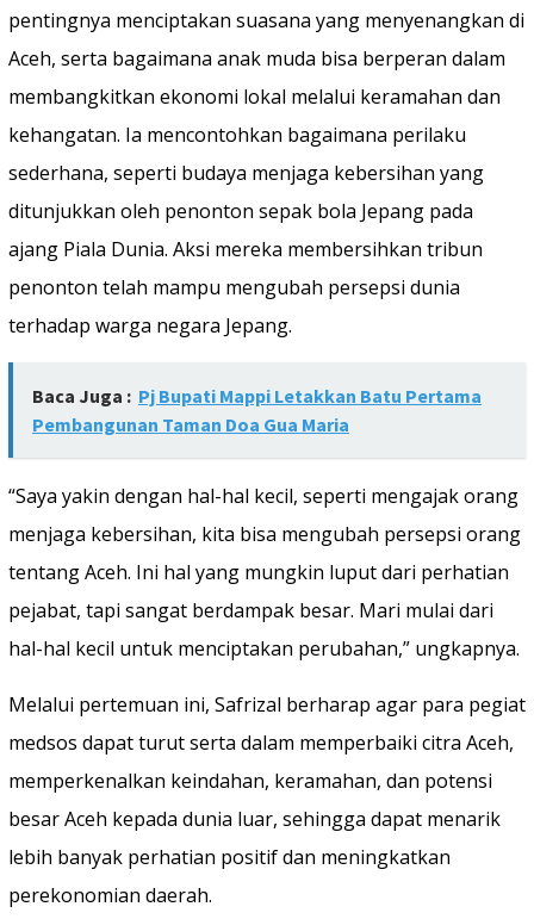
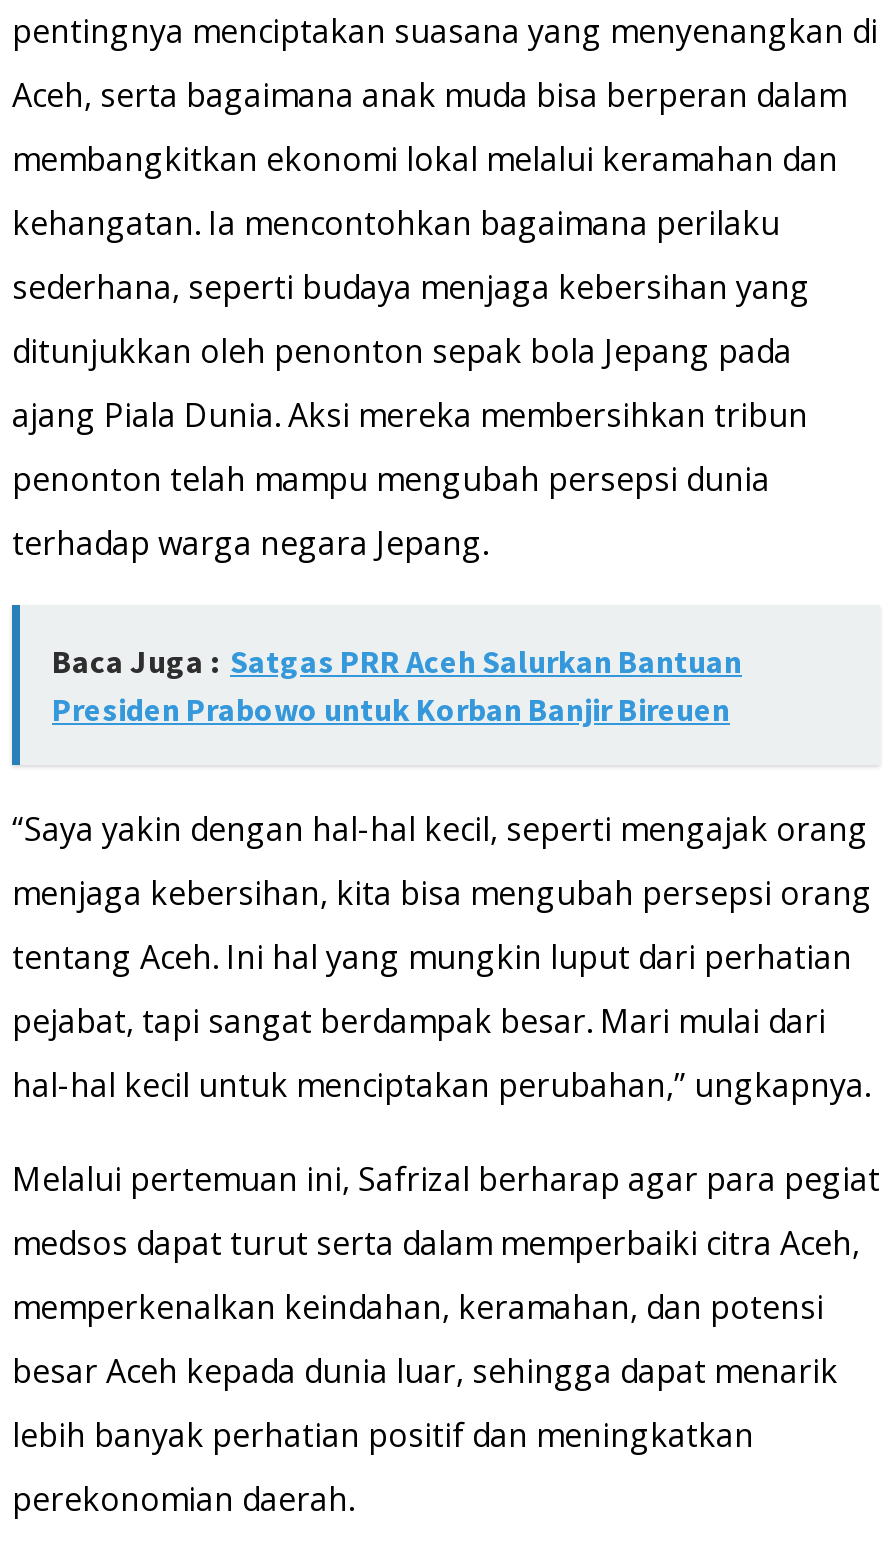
[32,384,482,436] Baca Juga : Pj Bupati Mappi Letakkan Batu Pertama | Pembangunan Taman Doa Gua Maria -> [52,641,742,729] Baca Juga : Satgas PRR Aceh Salurkan Bantuan | Presiden Prabowo untuk Korban Banjir Bireuen

